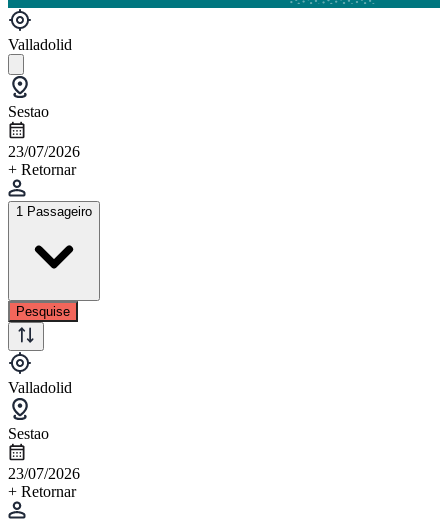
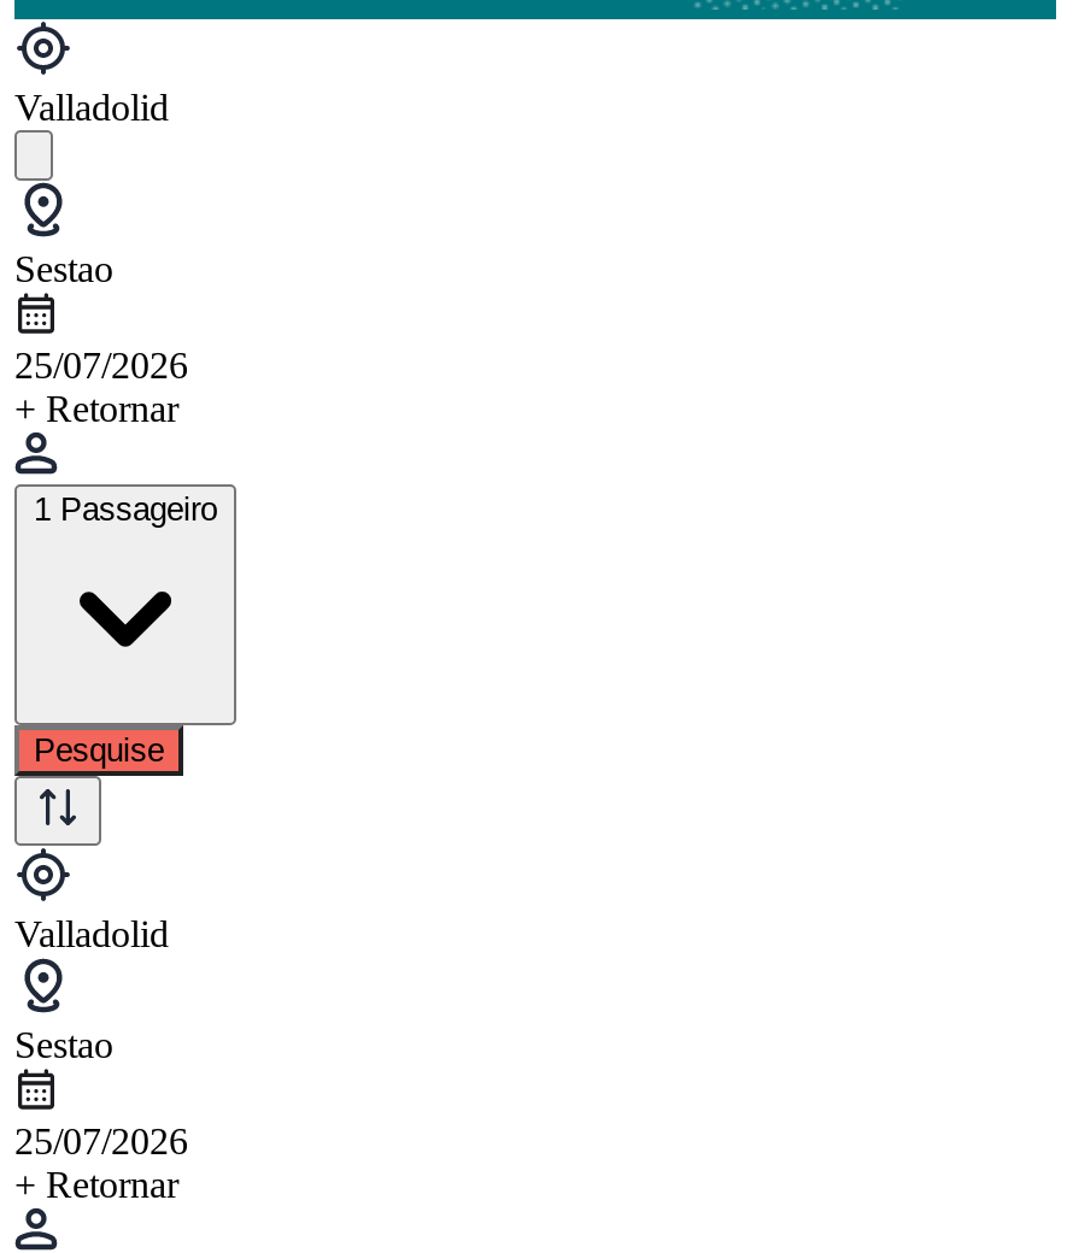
[8,143,80,160] 23/07/2026 -> [14,344,188,385] 25/07/2026
[8,465,80,482] 23/07/2026 -> [14,1120,188,1161] 25/07/2026

